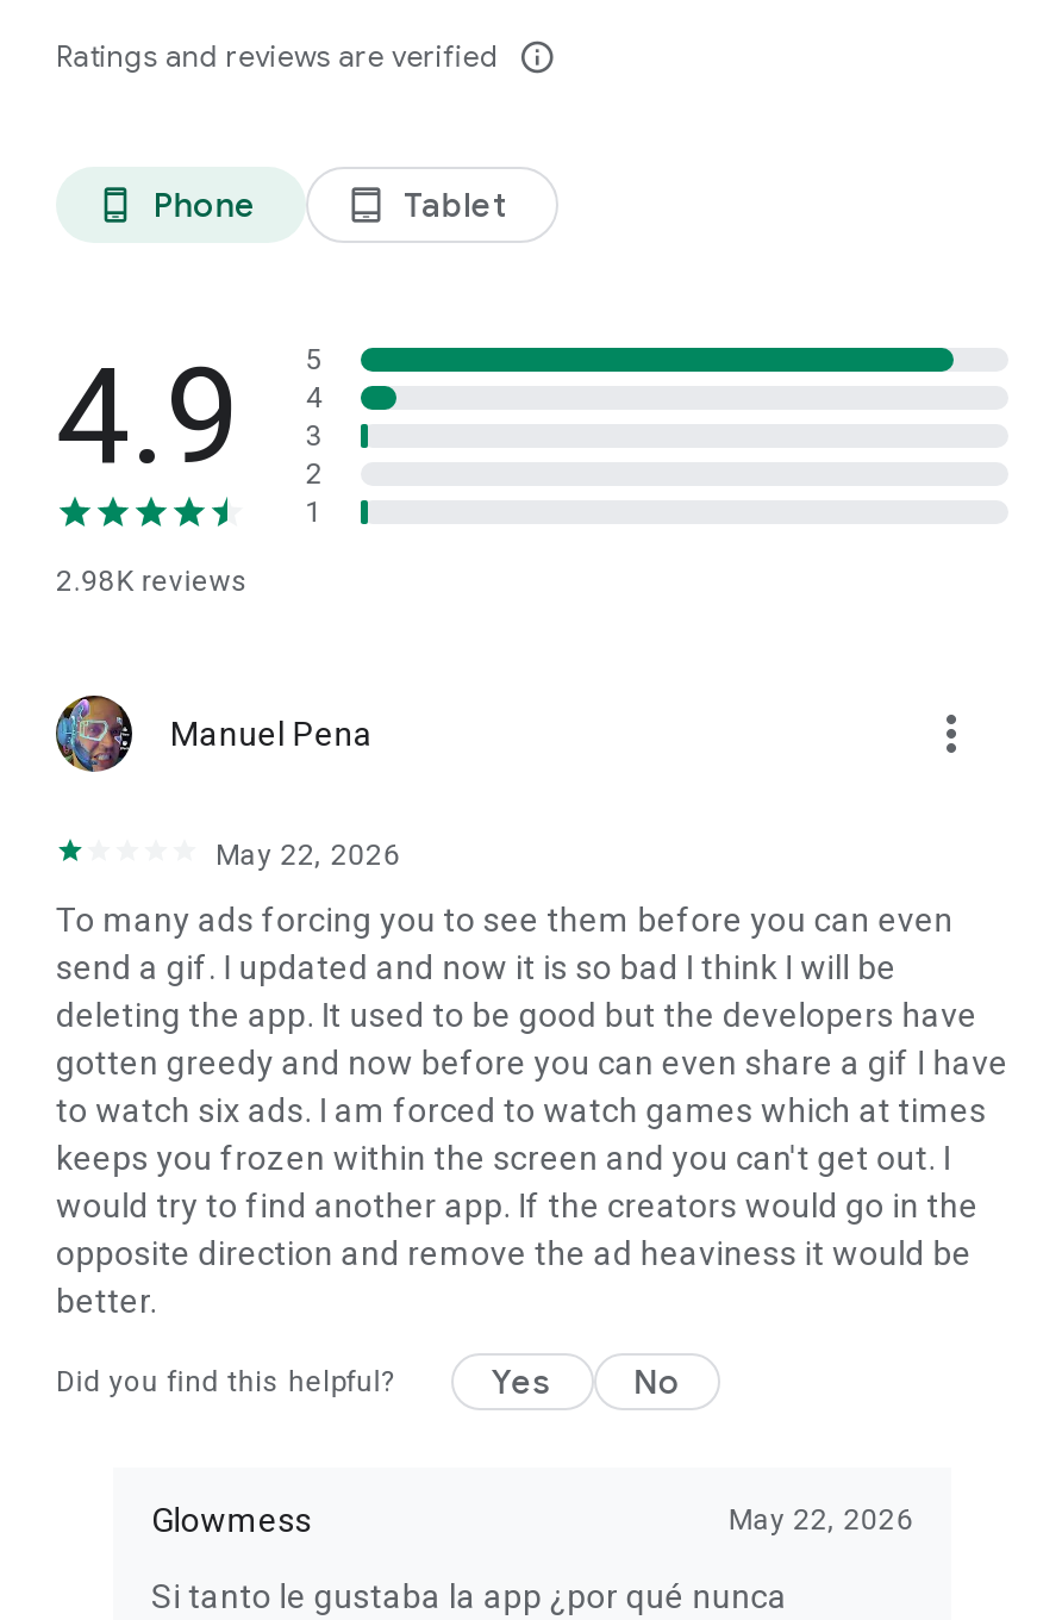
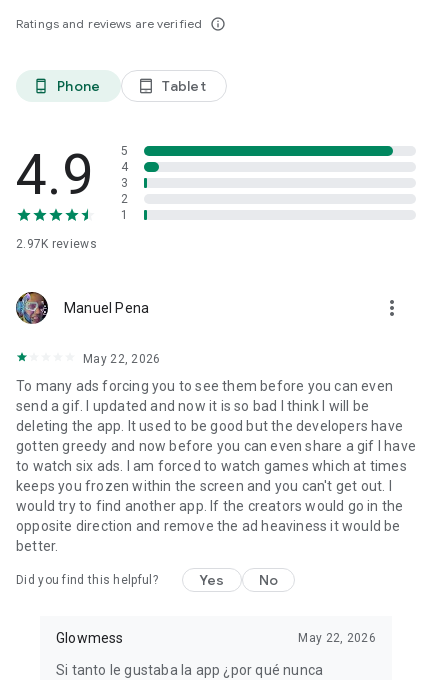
[56,565,249,598] 2.98K reviews -> [16,237,97,251] 2.97K reviews

